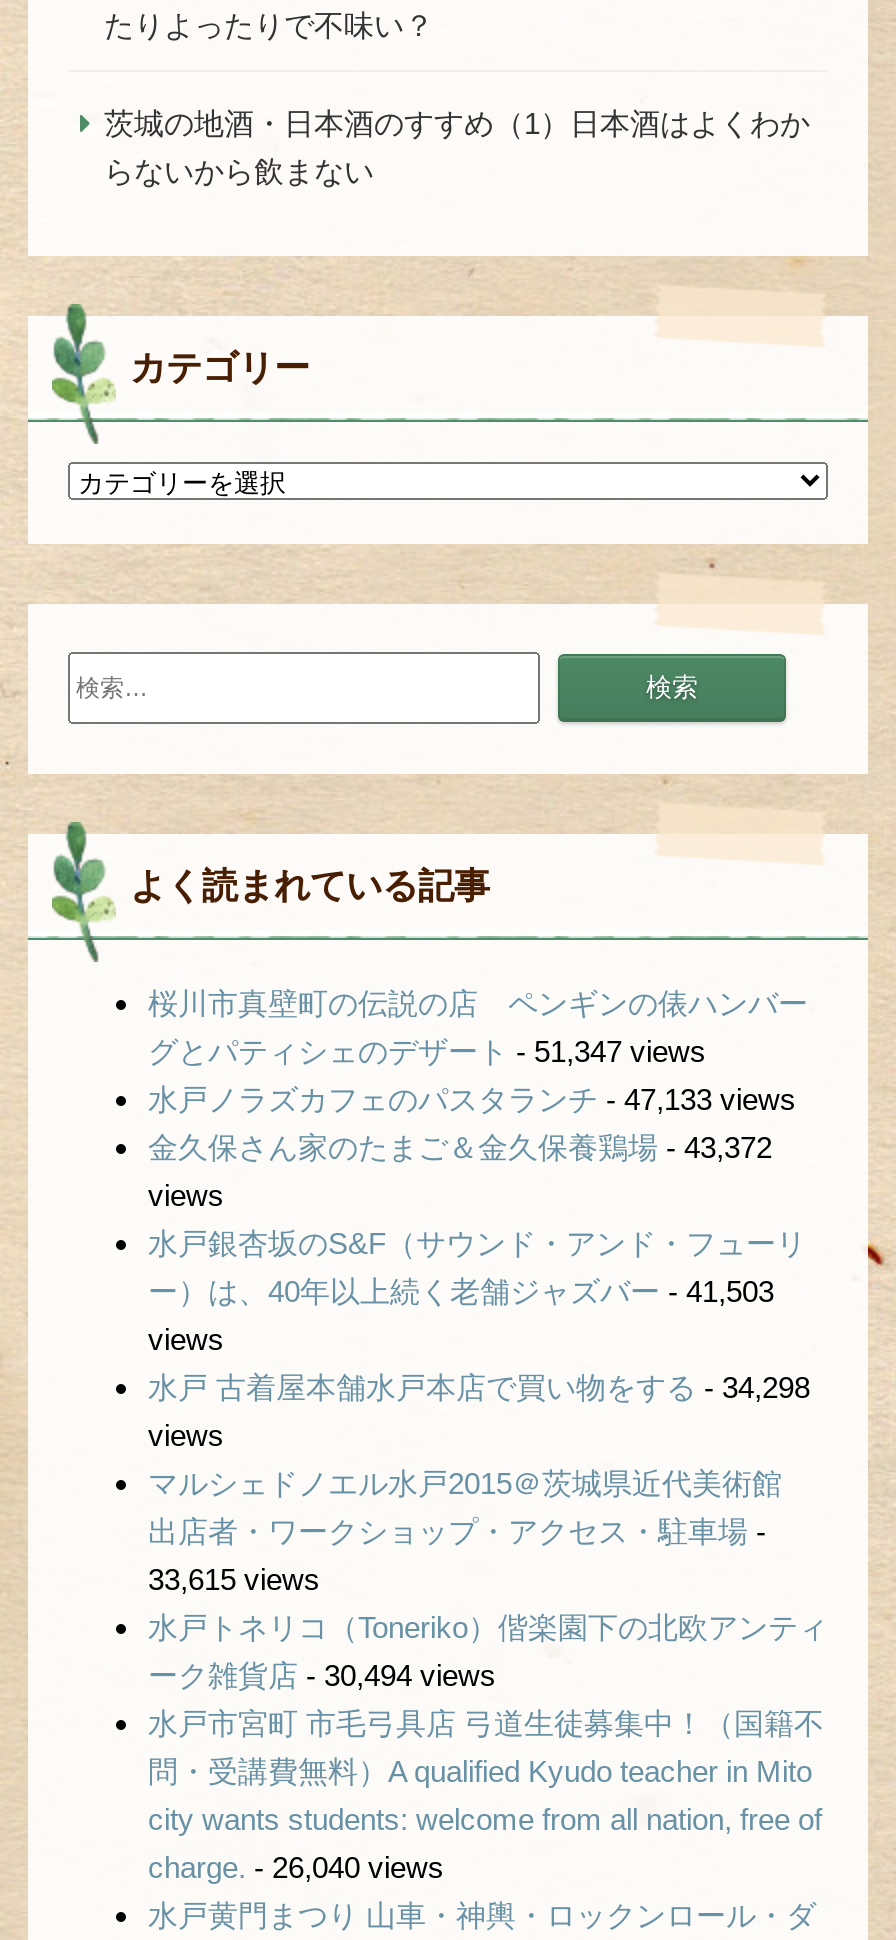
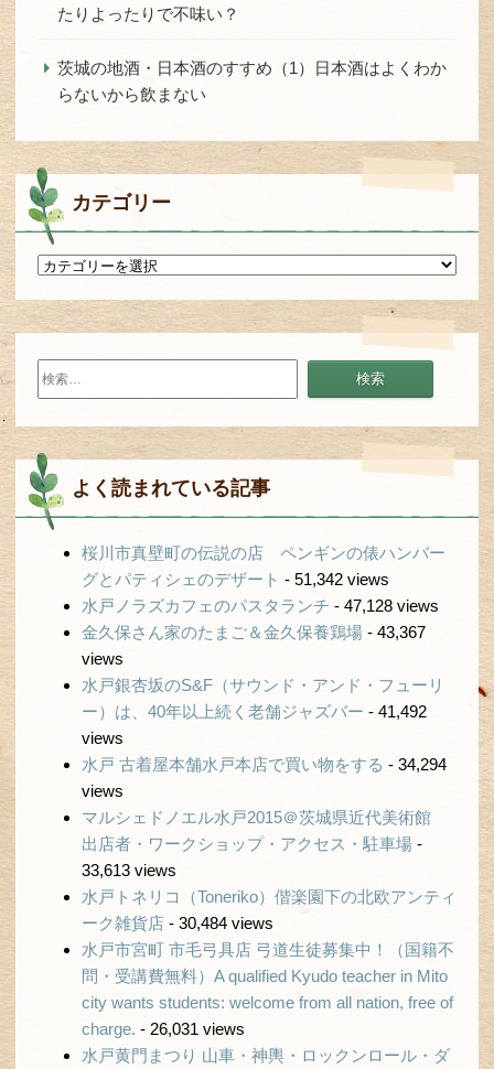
[148,1034,706,1068] グとパティシェのデザート- 51,347 views -> [82,570,389,588] グとパティシェのデザート- 51,342 views
[148,1082,796,1116] 水戸ノラズカフェのパスタランチ- 47,133 views -> [82,596,439,615] 水戸ノラズカフェのパスタランチ- 47,128 views
[148,1130,772,1164] 金久保さん家のたまご＆金久保養鶏場- 43,372 -> [82,623,426,641] 金久保さん家のたまご＆金久保養鶏場- 43,367
[148,1274,774,1308] ー）は、40年以上続く老舗ジャズバー- 41,503 -> [82,702,427,721] ー）は、40年以上続く老舗ジャズバー- 41,492
[148,1370,810,1404] 水戸 古着屋本舗水戸本店で買い物をする- 34,298 -> [82,755,447,774] 水戸 古着屋本舗水戸本店で買い物をする- 34,294
[148,1562,320,1596] 33,615 views -> [82,861,176,879] 33,613 views
[148,1658,496,1692] ーク雑貨店- 30,494 views -> [82,913,273,932] ーク雑貨店- 30,484 views
[148,1850,444,1884] charge. - 26,040 views -> [82,1019,245,1038] charge. - 26,031 views

